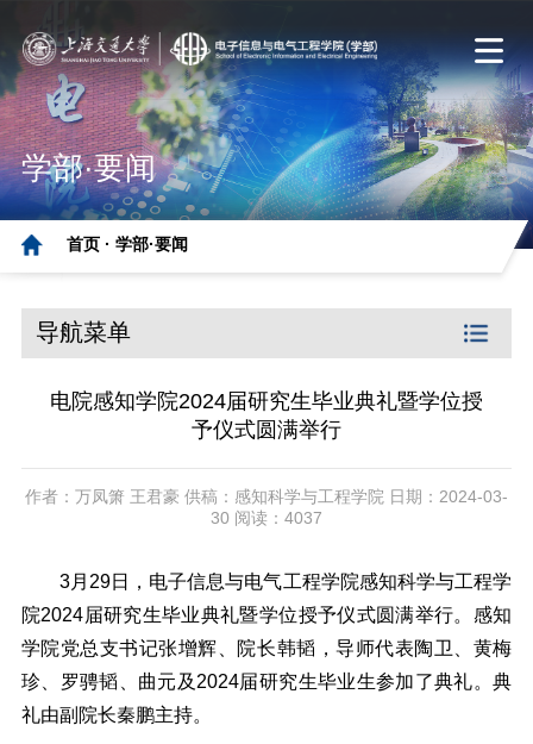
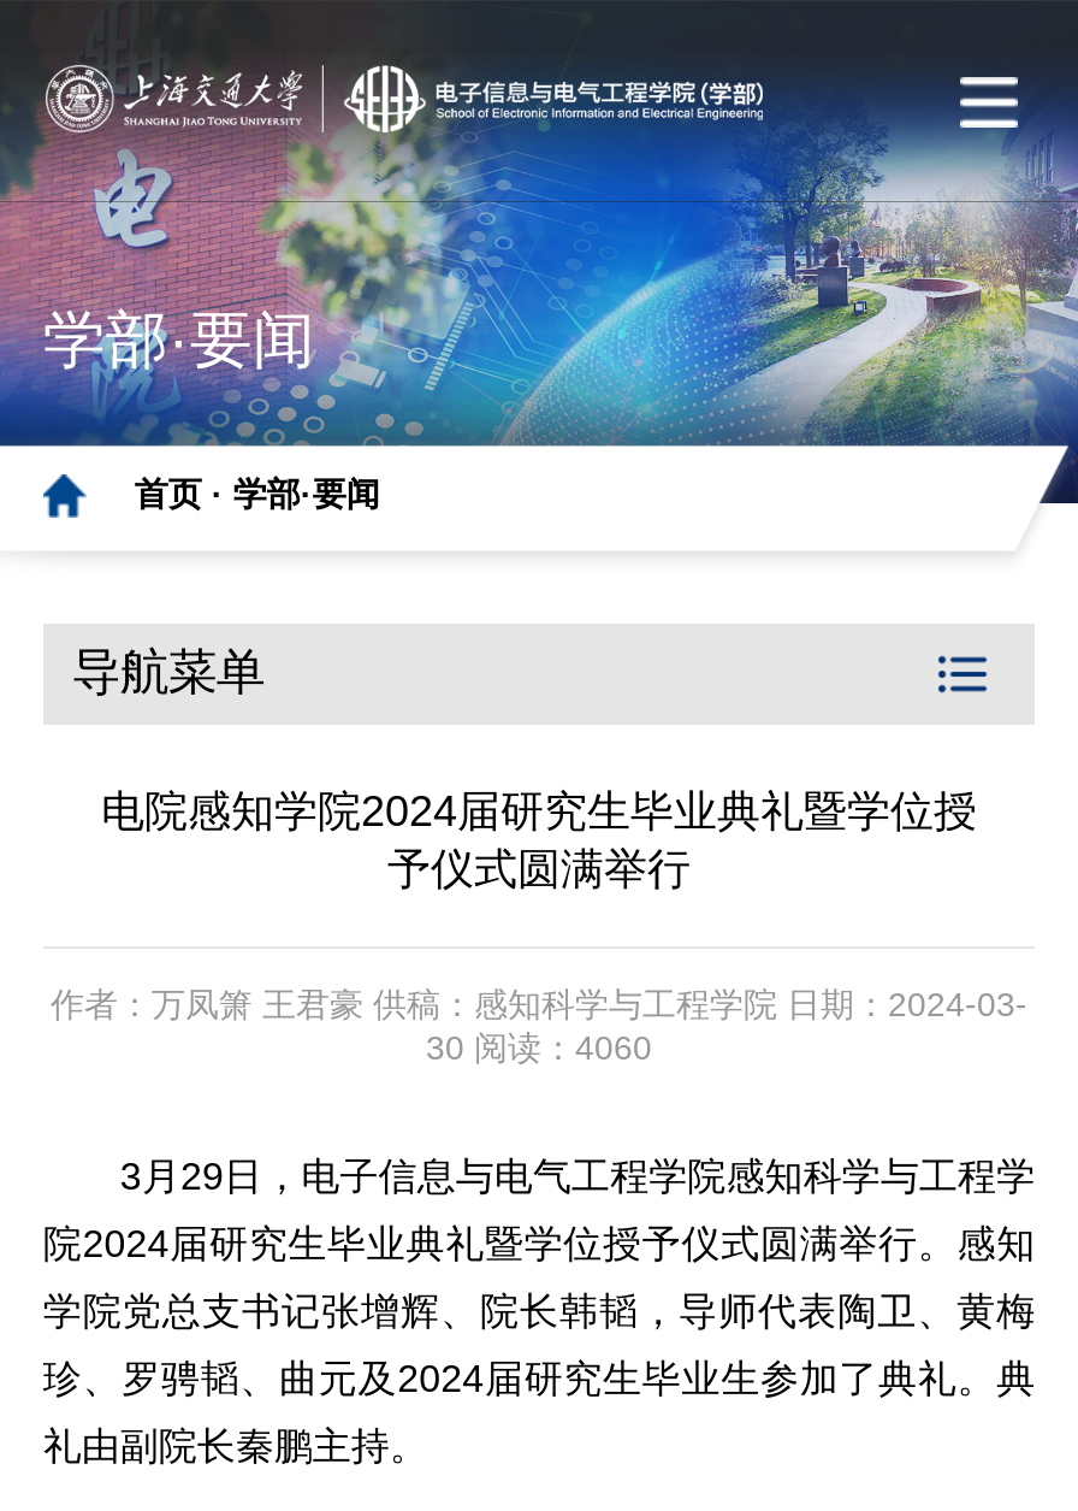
[211,508,322,527] 30 阅读：4037 -> [426,1028,652,1066] 30 阅读：4060

